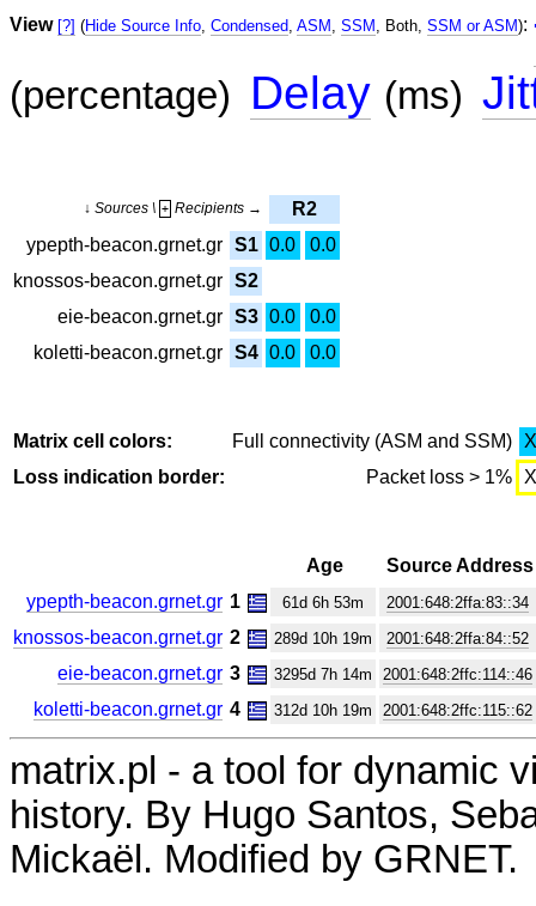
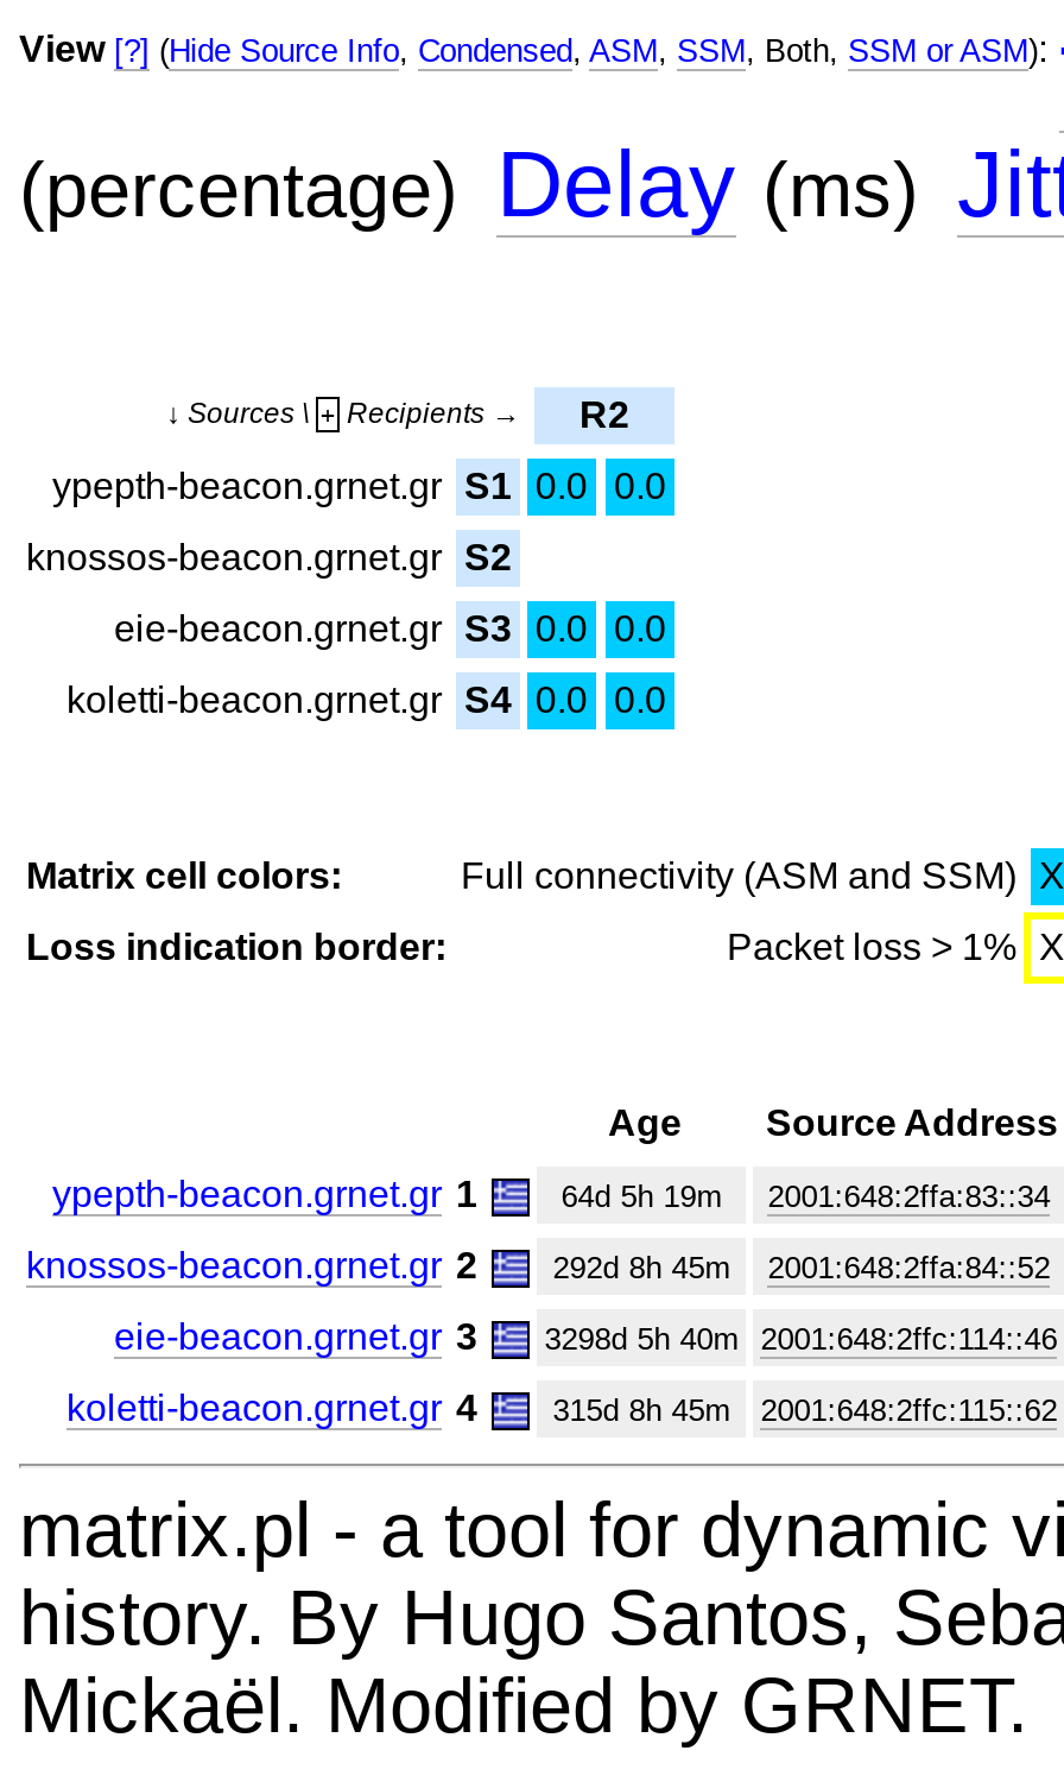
[283,593,529,611] 61d 6h 53m 2001:648:2ffa:83::34 -> [561,1177,1050,1213] 64d 5h 19m 2001:648:2ffa:83::34
[274,629,372,647] 289d 10h 19m -> [553,1249,731,1284] 292d 8h 45m
[57,663,533,684] eie-beacon.grnet.gr 3 3295d 7h 14m 2001:648:2ffc:114::46 -> [114,1317,1057,1357] eie-beacon.grnet.gr 3 3298d 5h 40m 2001:648:2ffc:114::46
[274,701,533,719] 312d 10h 19m 2001:648:2ffc:115::62 -> [553,1391,1057,1427] 315d 8h 45m | 2001:648:2ffc:115::62

